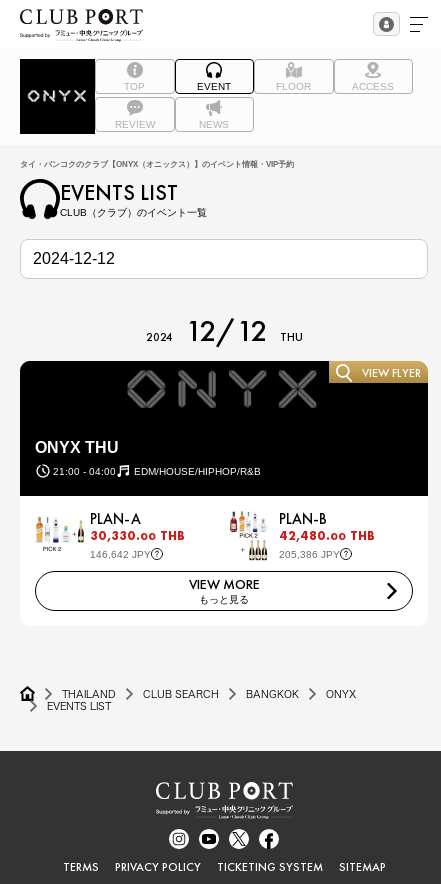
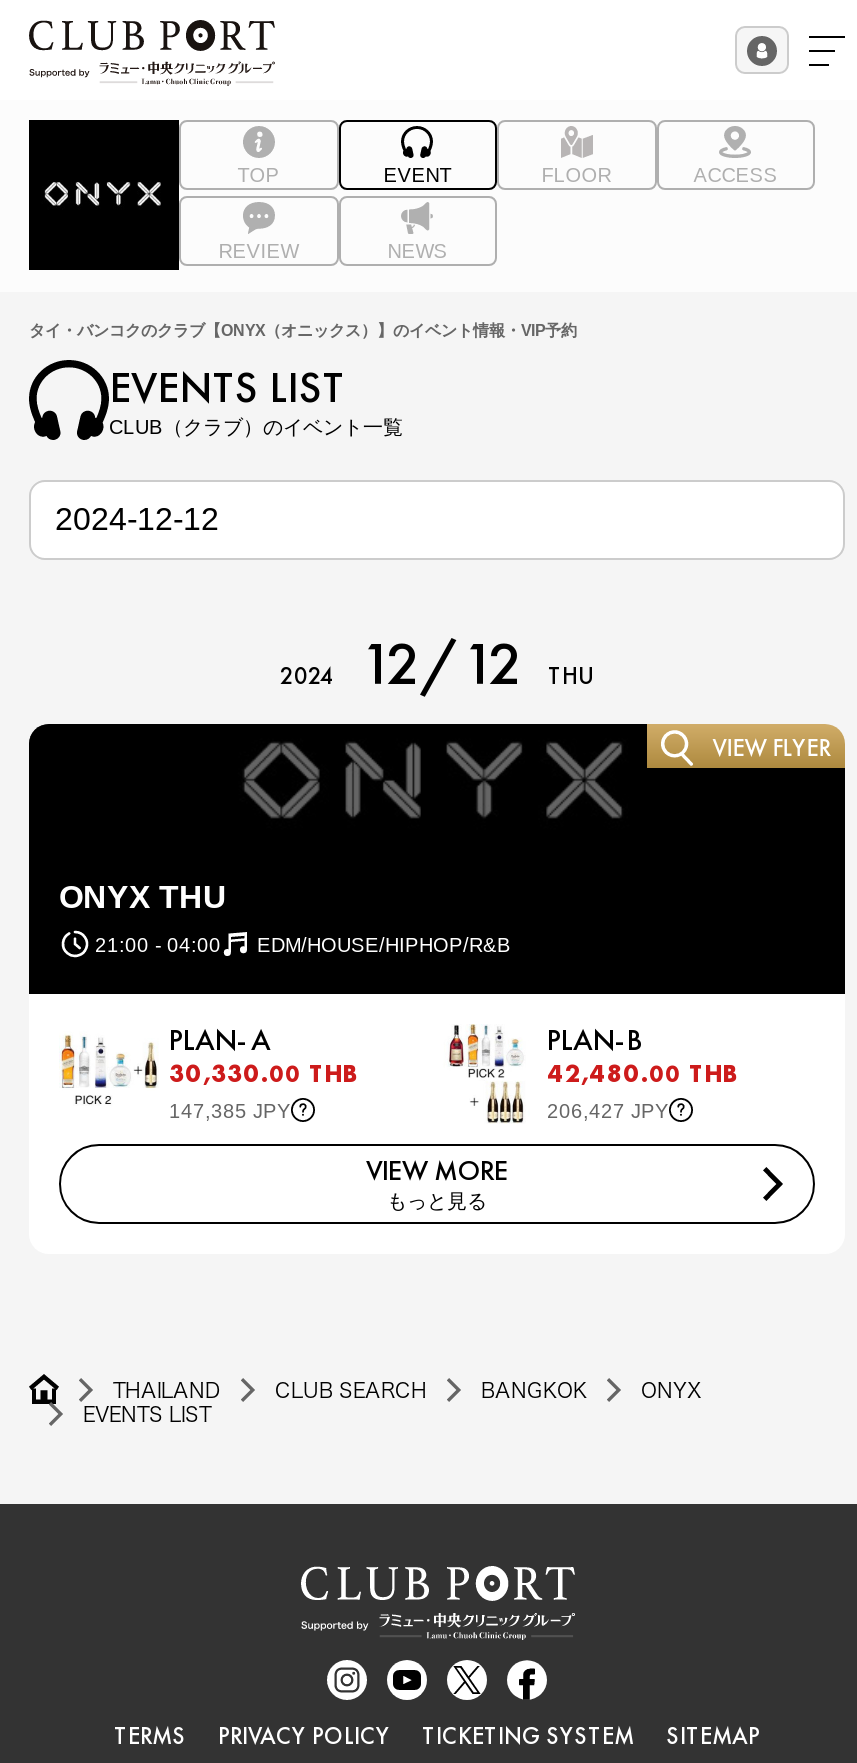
[90,549,151,559] 146,642 JPY -> [169,1100,291,1120] 147,385 JPY
[279,549,340,559] 205,386 JPY -> [547,1100,669,1120] 206,427 JPY

